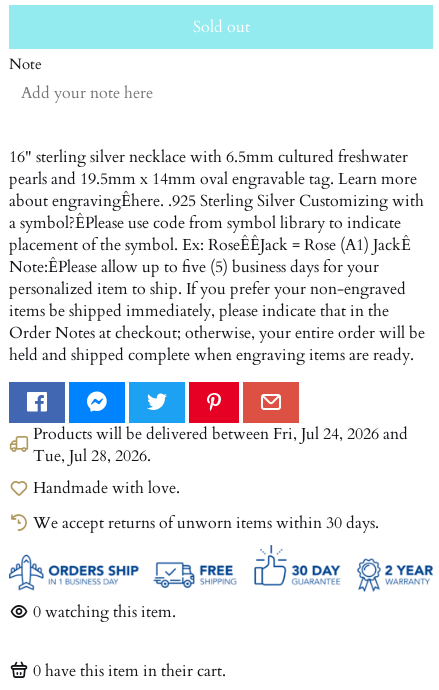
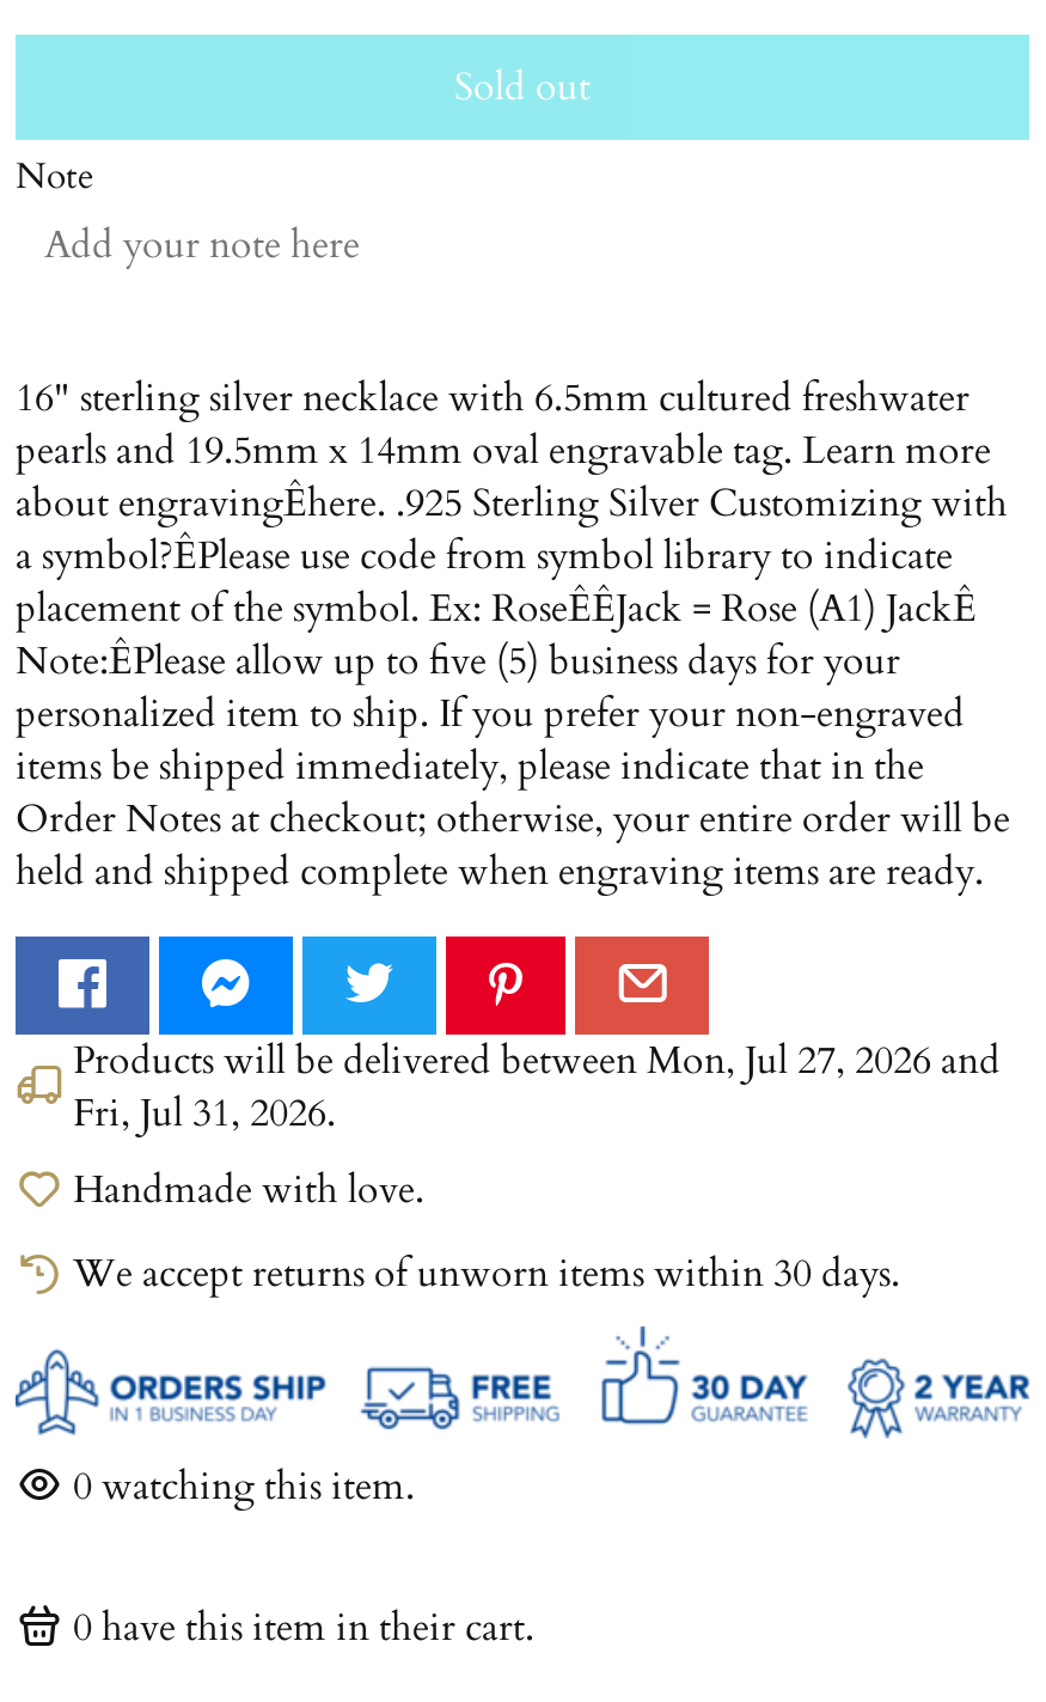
[33,423,408,445] Products will be delivered betweenFri, Jul 24, 2026 and -> [73,1034,1001,1086] Products will be delivered betweenMon, Jul 27, 2026 and
[33,445,151,467] Tue, Jul 28, 2026. -> [73,1086,336,1139] Fri, Jul 31, 2026.

